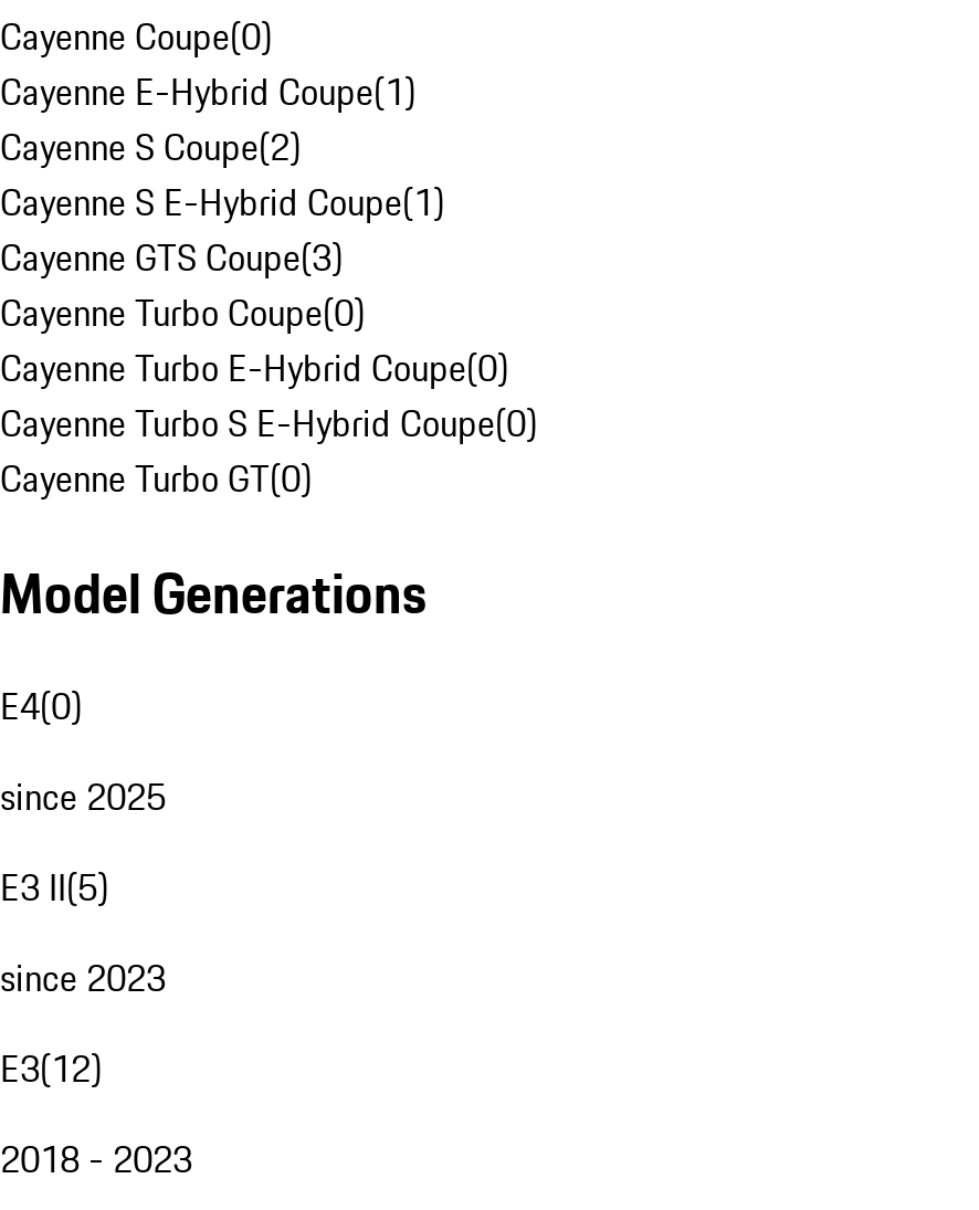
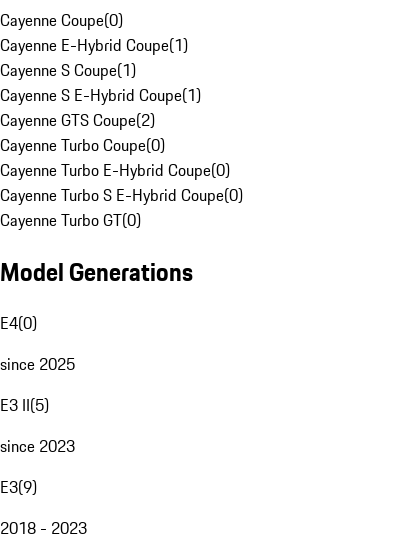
[0,121,301,174] Cayenne S Coupe(2) -> [0,58,136,82] Cayenne S Coupe(1)
[0,231,343,284] Cayenne GTS Coupe(3) -> [0,108,155,132] Cayenne GTS Coupe(2)
[0,1042,102,1095] E3(12) -> [0,475,37,499] E3(9)

